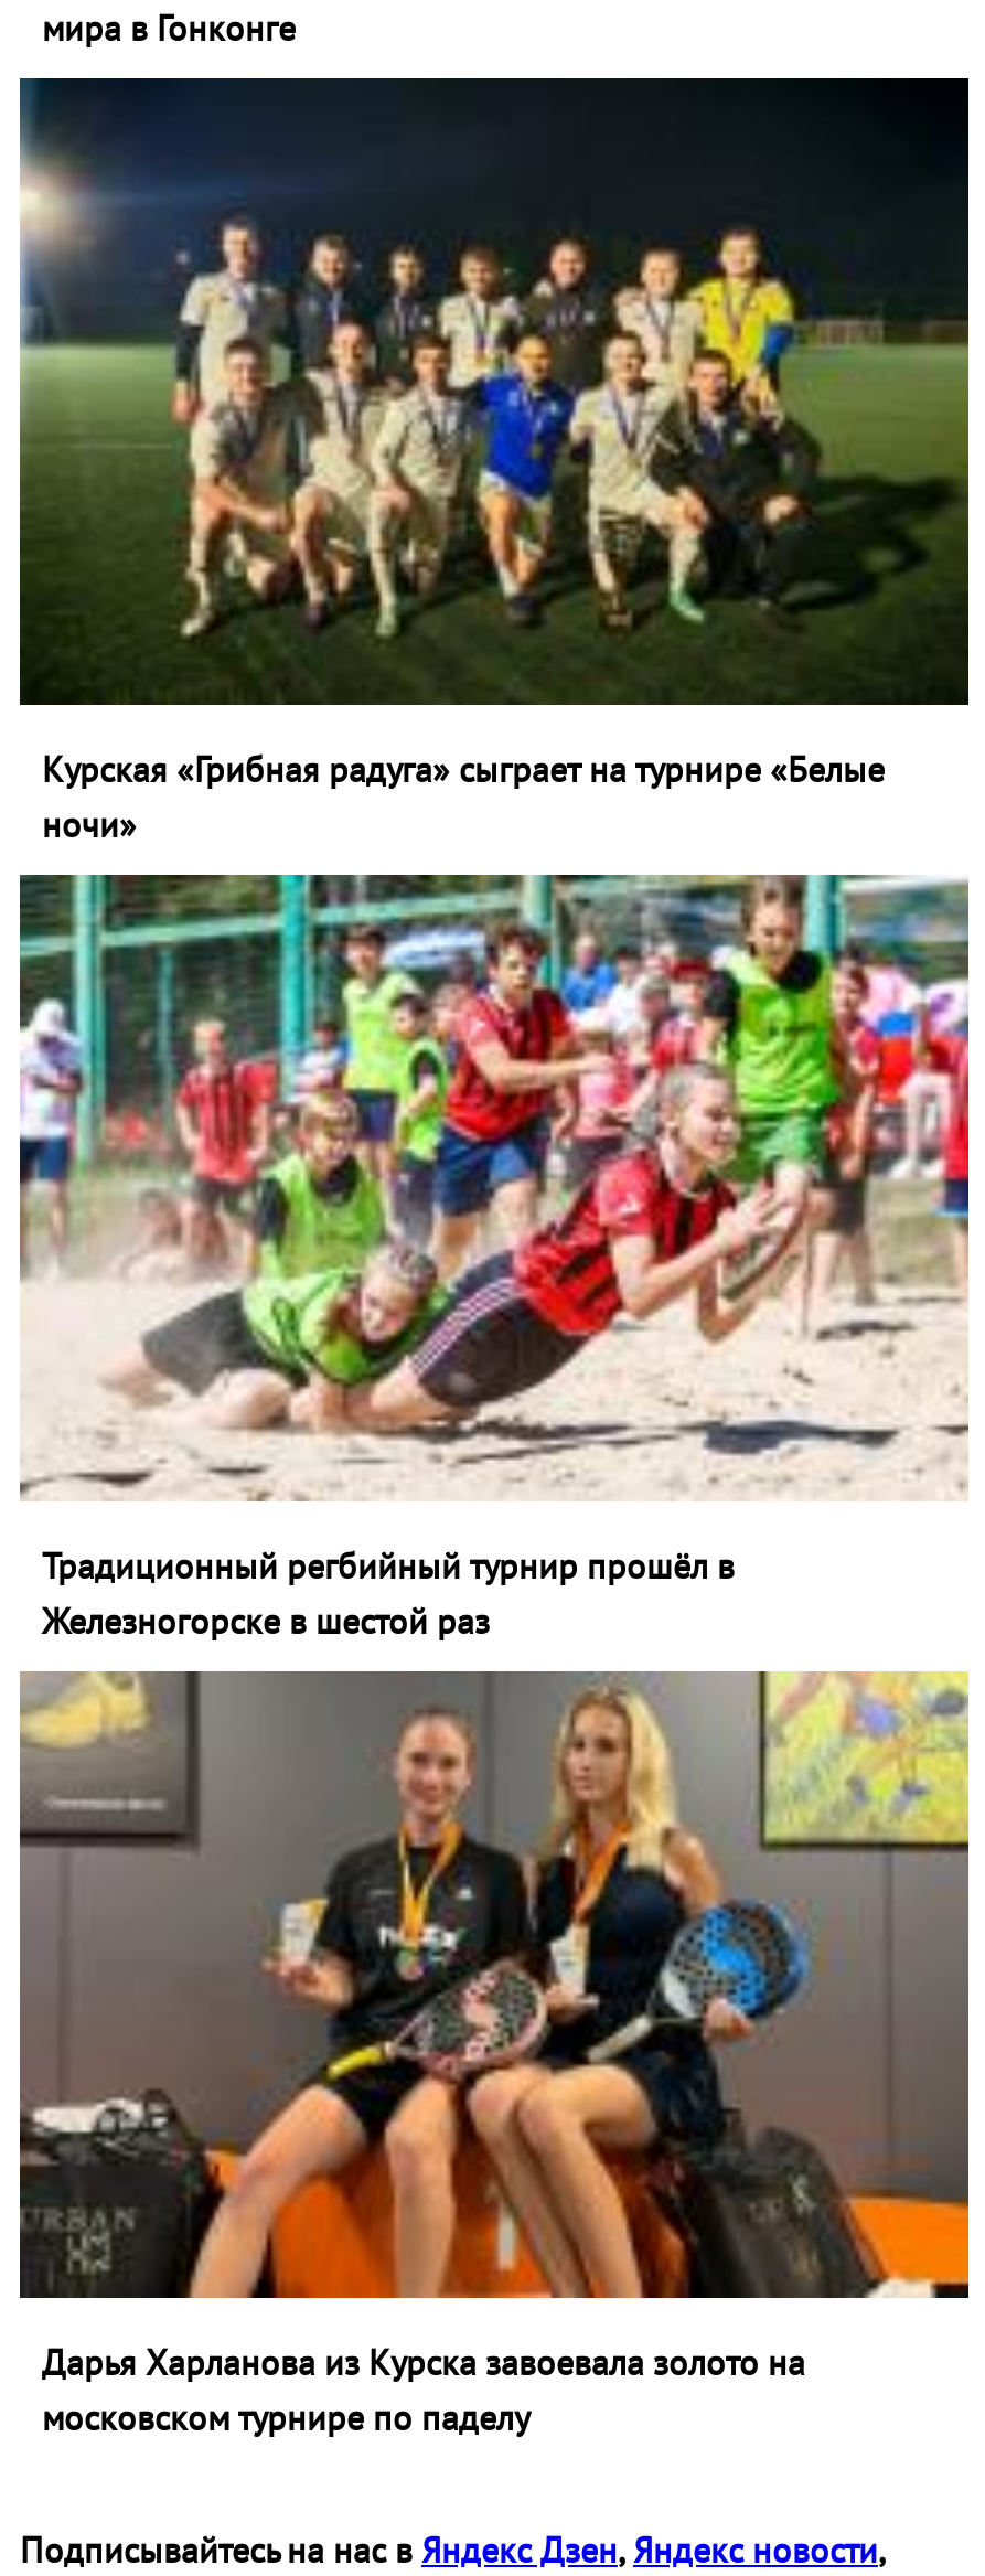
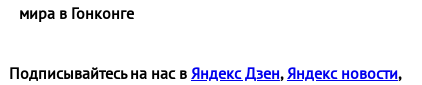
[18,75,971,846] [image] | Курская «Грибная радуга» сыграет на турнире «Белые | ночи» -> none
[18,872,971,1642] [image] | Традиционный регбийный турнир прошёл в | Железногорске в шестой раз -> none
[18,1670,971,2438] [image] | Дарья Харланова из Курска завоевала золото на | московском турнире по паделу -> none

